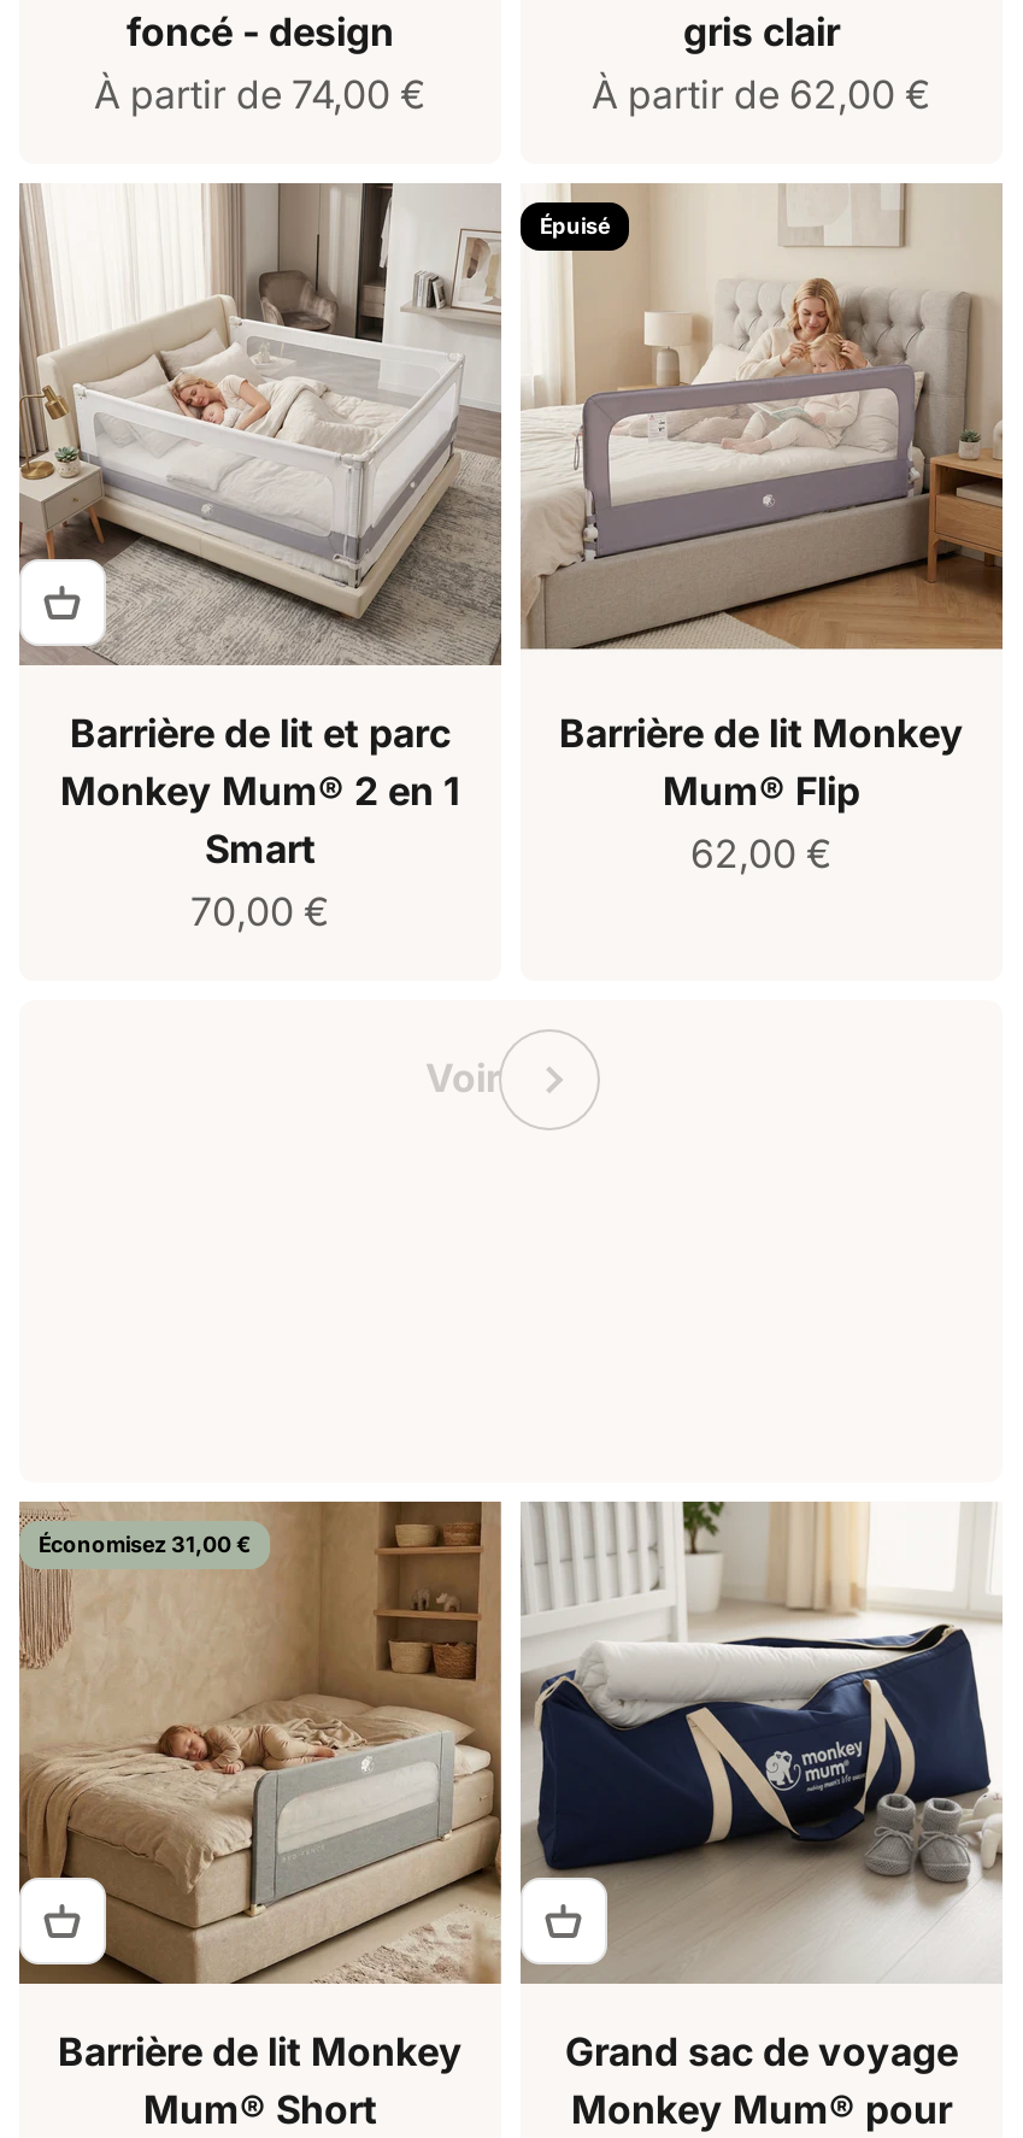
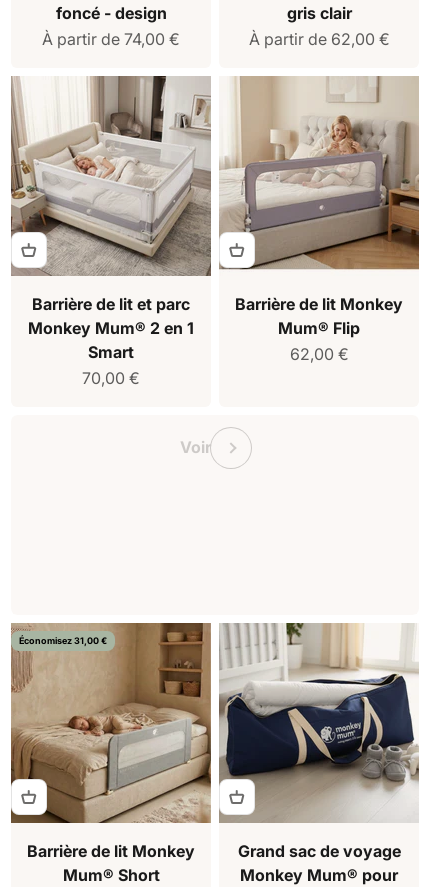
[540,212,610,239] Épuisé -> none
[518,559,607,648] [image] -> [219,232,256,269] [image]

